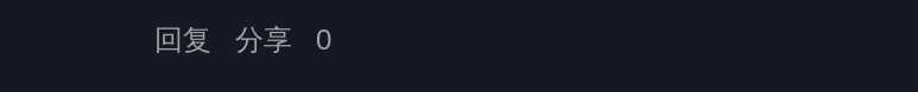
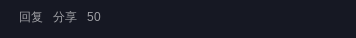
[154,24,333,57] 回复 分享 0 -> [19,10,101,24] 回复 分享 50

